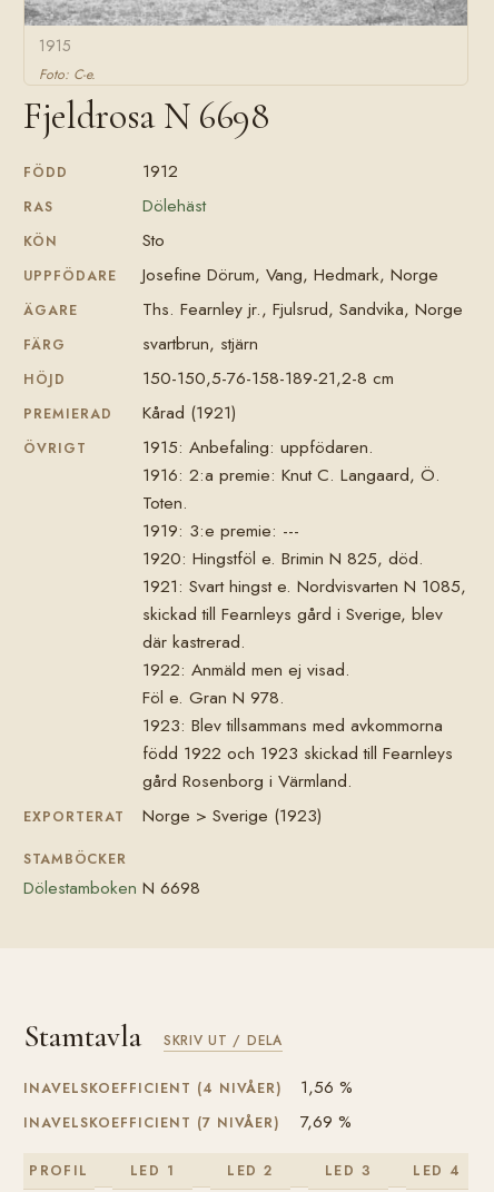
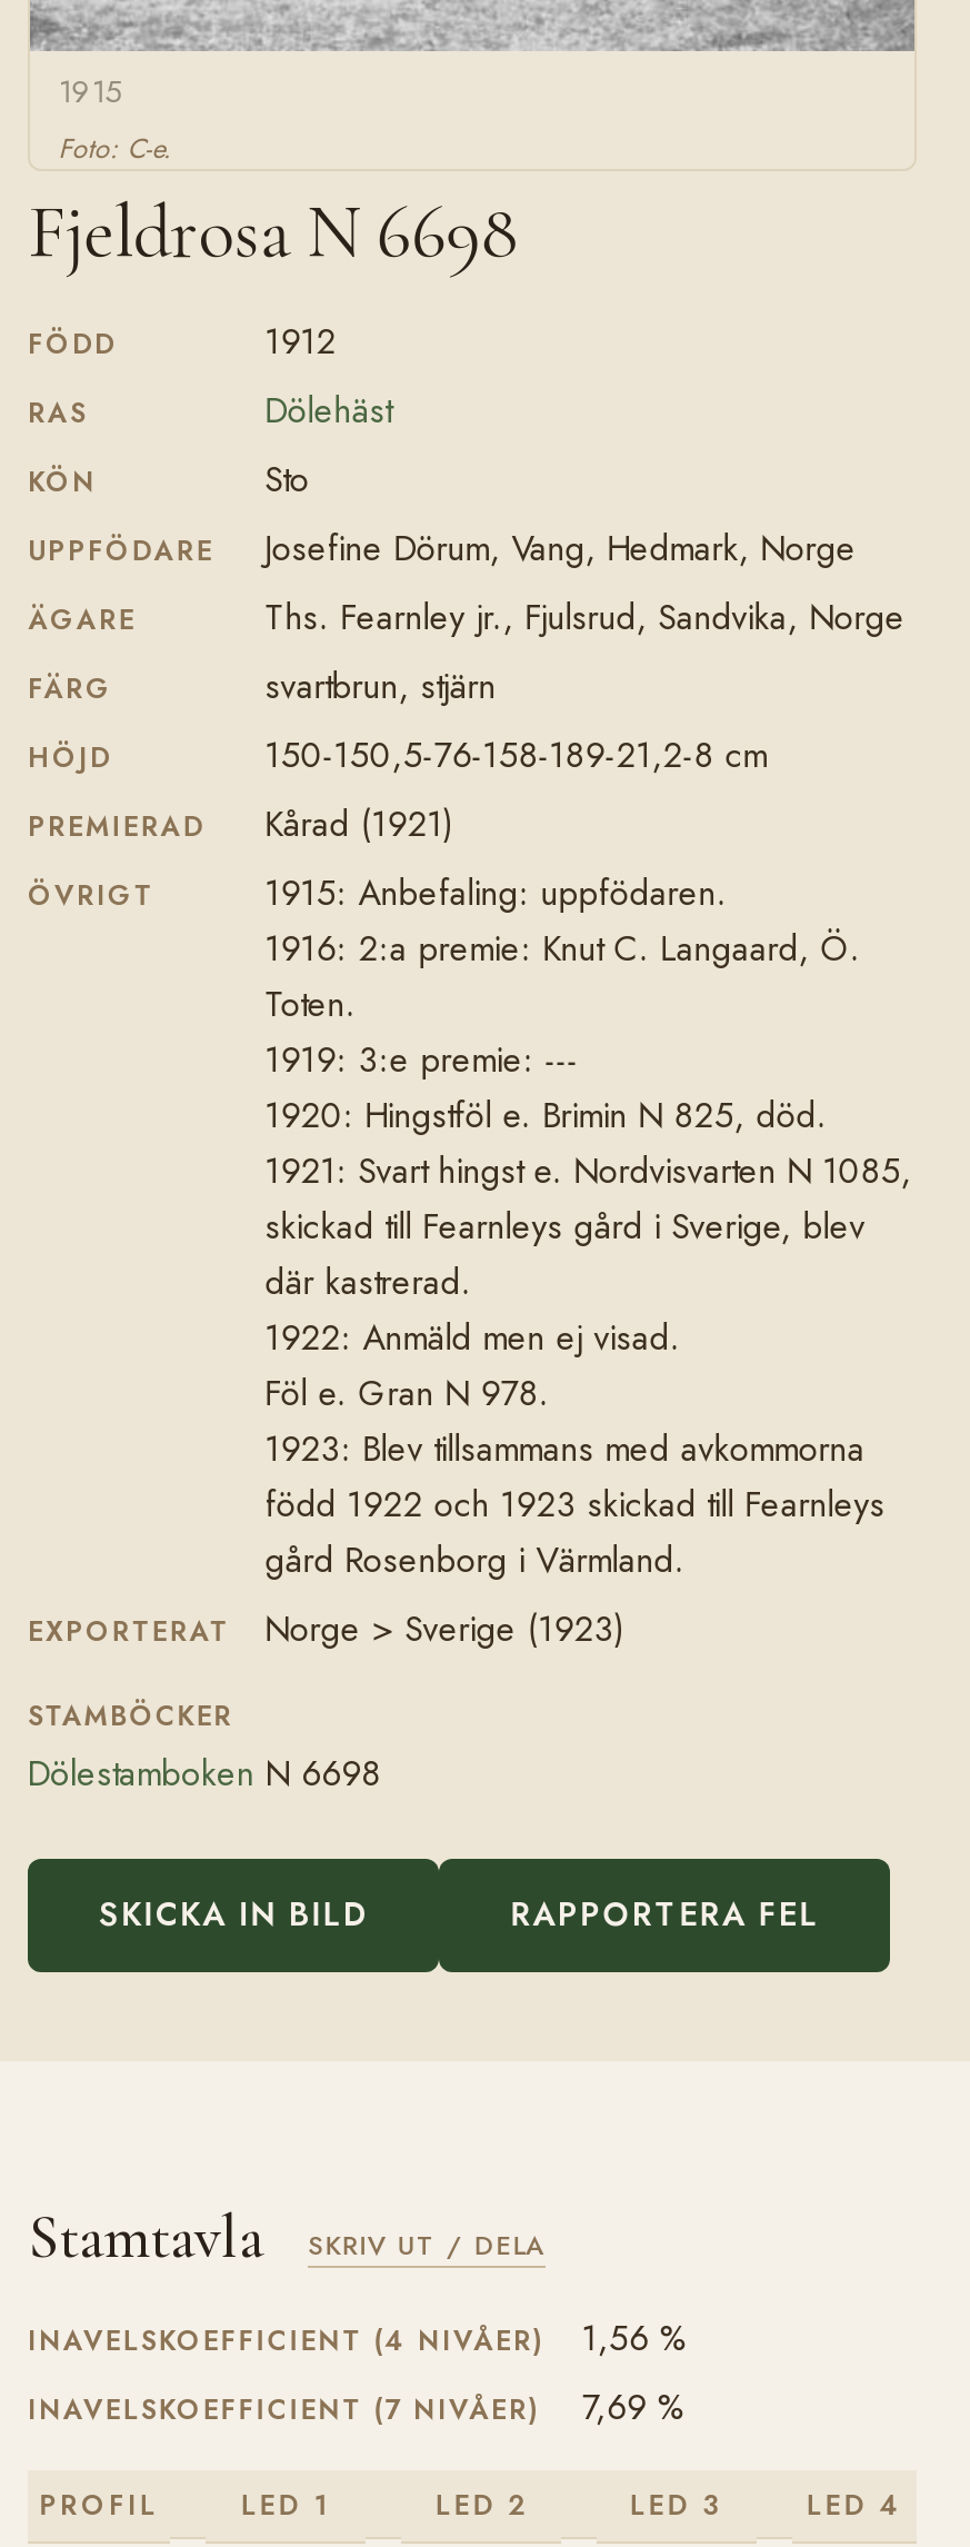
none -> [99,1892,820,1936] SKICKA IN BILD | RAPPORTERA FEL

